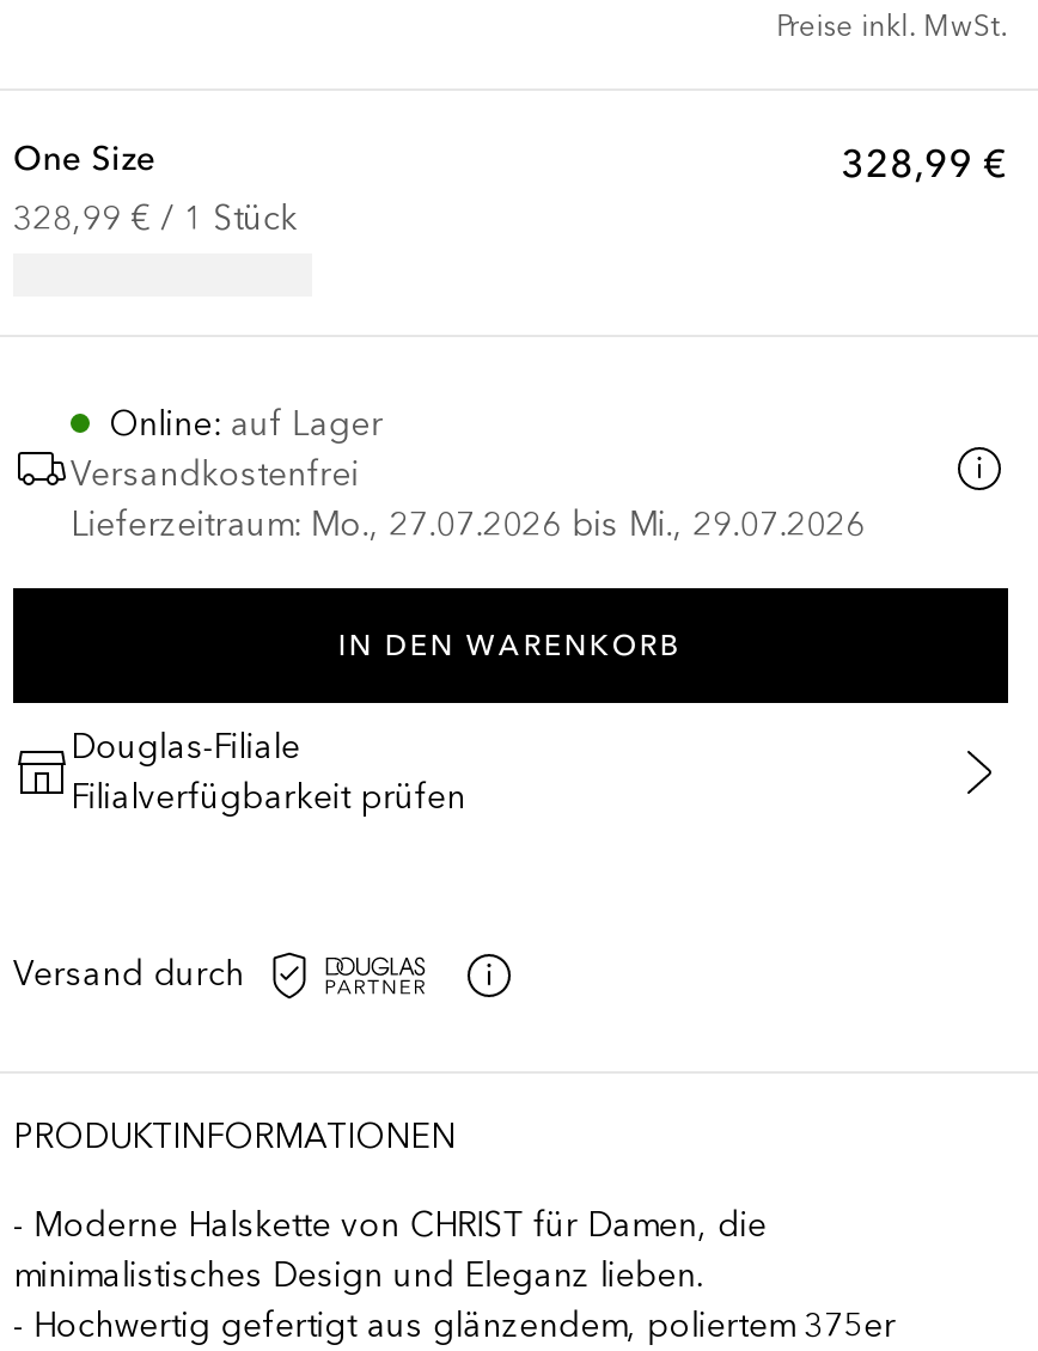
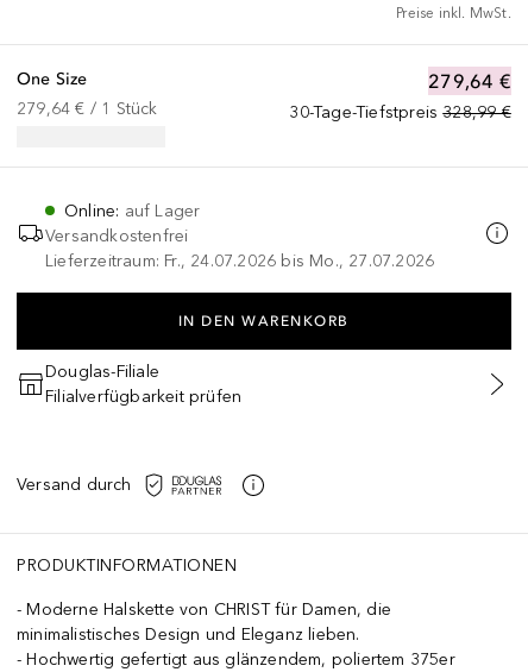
[841,138,1008,186] 328,99 € -> [289,69,511,122] 279,64 € | 30-Tage-Tiefstpreis 328,99 €
[13,198,297,239] 328,99 €/ 1 Stück -> [17,99,158,119] 279,64 €/ 1 Stück
[71,504,865,545] Lieferzeitraum: Mo., 27.07.2026 bis Mi., 29.07.2026 -> [45,251,434,271] Lieferzeitraum: Fr., 24.07.2026 bis Mo., 27.07.2026

